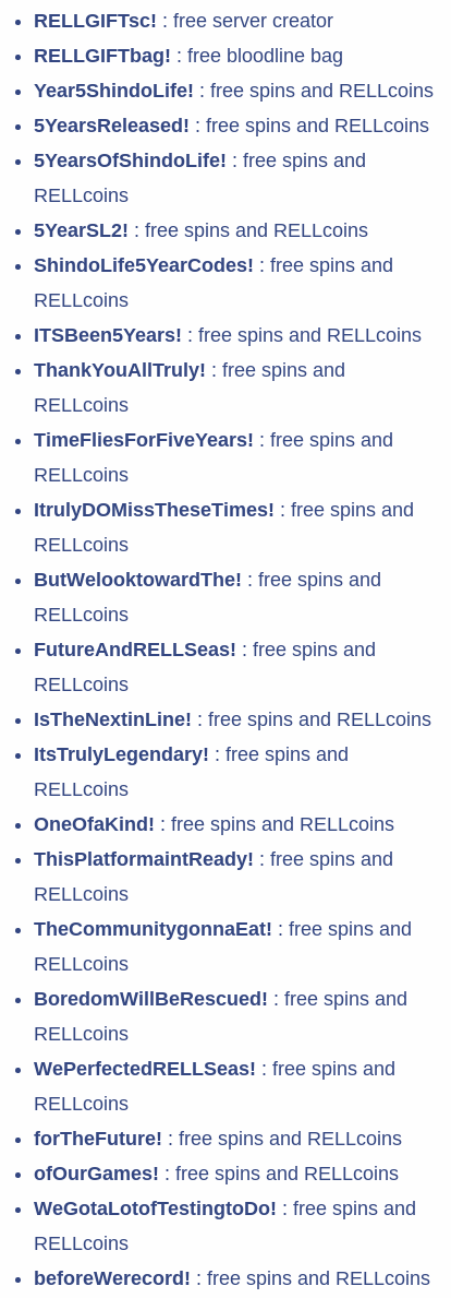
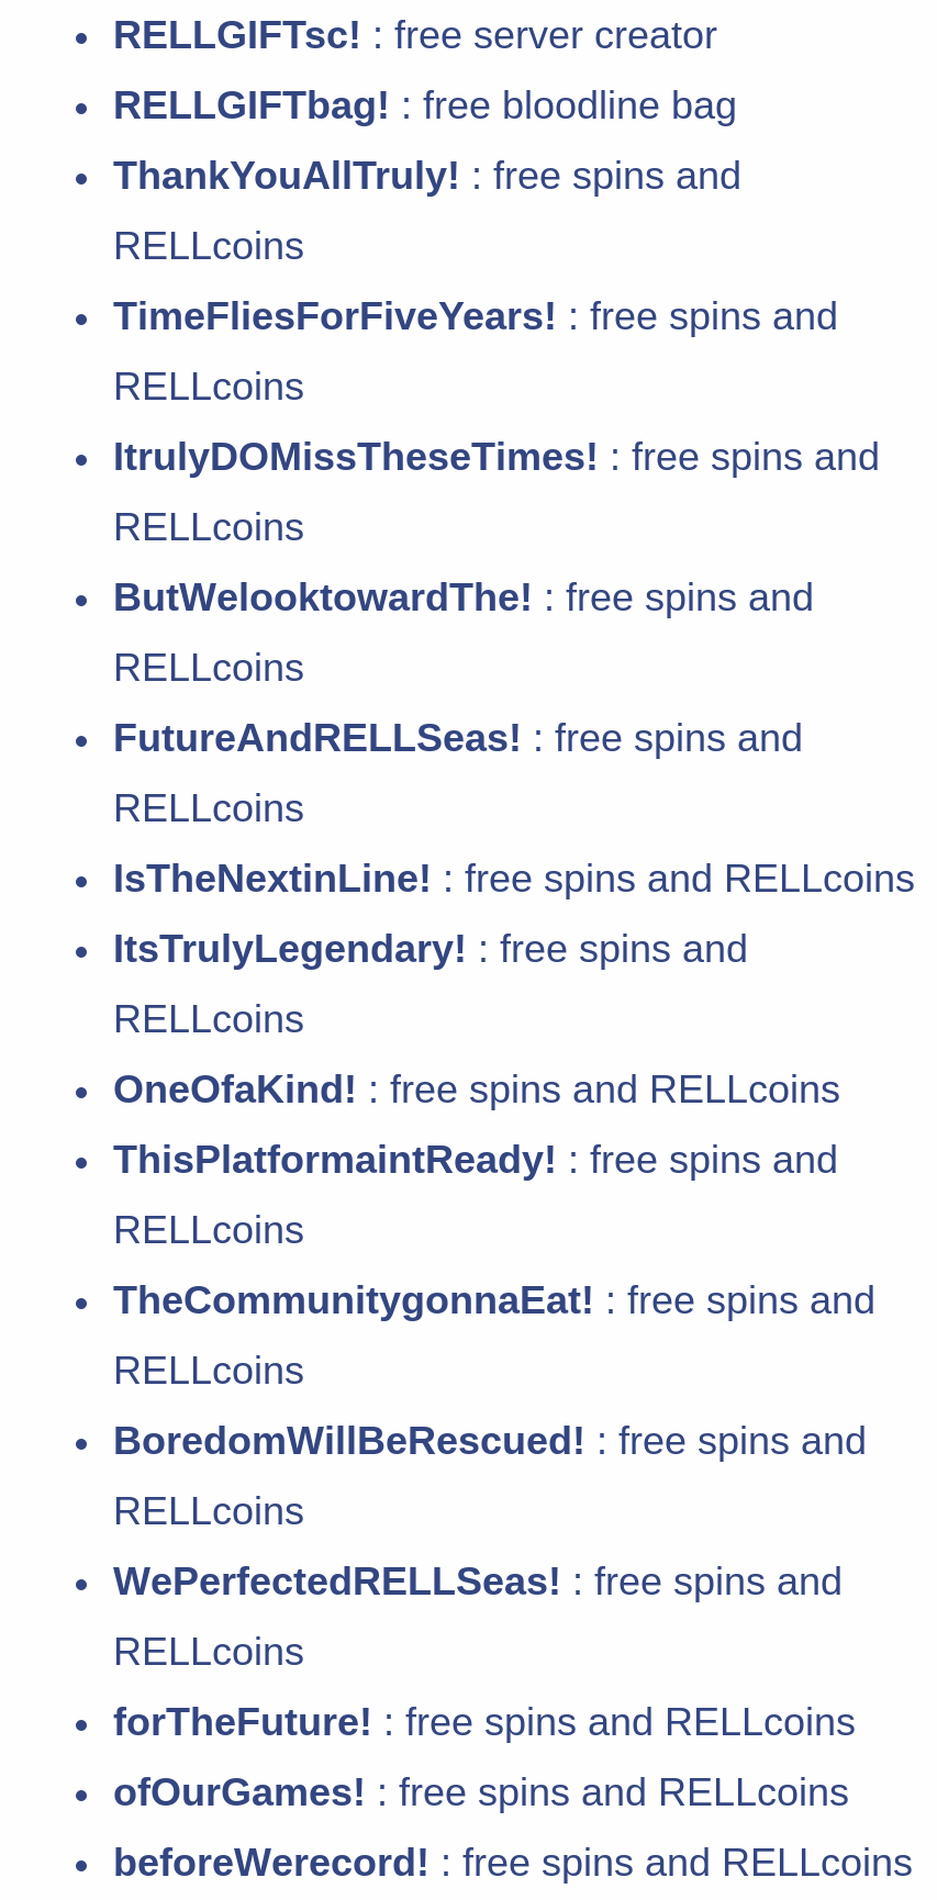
[34,79,434,346] Year5ShindoLife!: free spins and RELLcoins | 5YearsReleased!: free spins and RELLcoins | 5YearsOfShindoLife!: free spins and | RELLcoins | 5YearSL2!: free spins and RELLcoins | ShindoLife5YearCodes!: free spins and | RELLcoins | ITSBeen5Years!: free spins and RELLcoins -> none
[34,1197,416,1254] WeGotaLotofTestingtoDo!: free spins and | RELLcoins -> none

